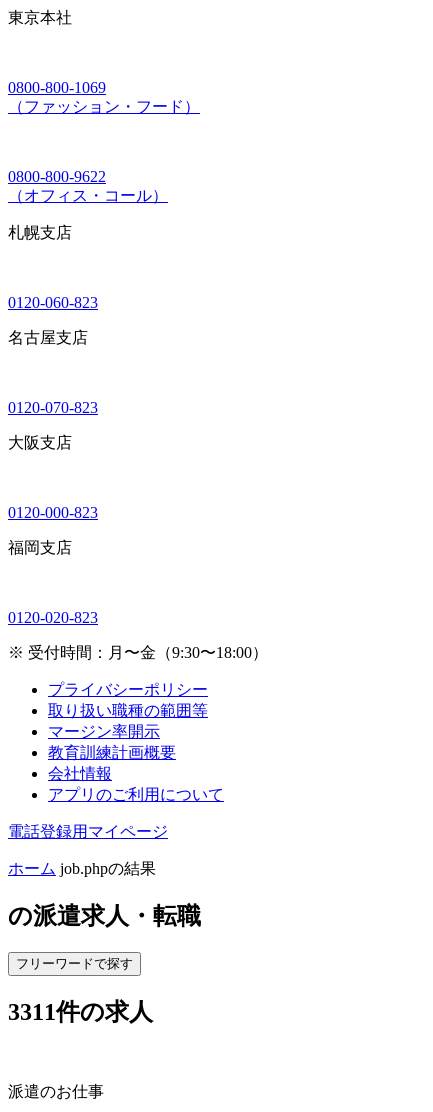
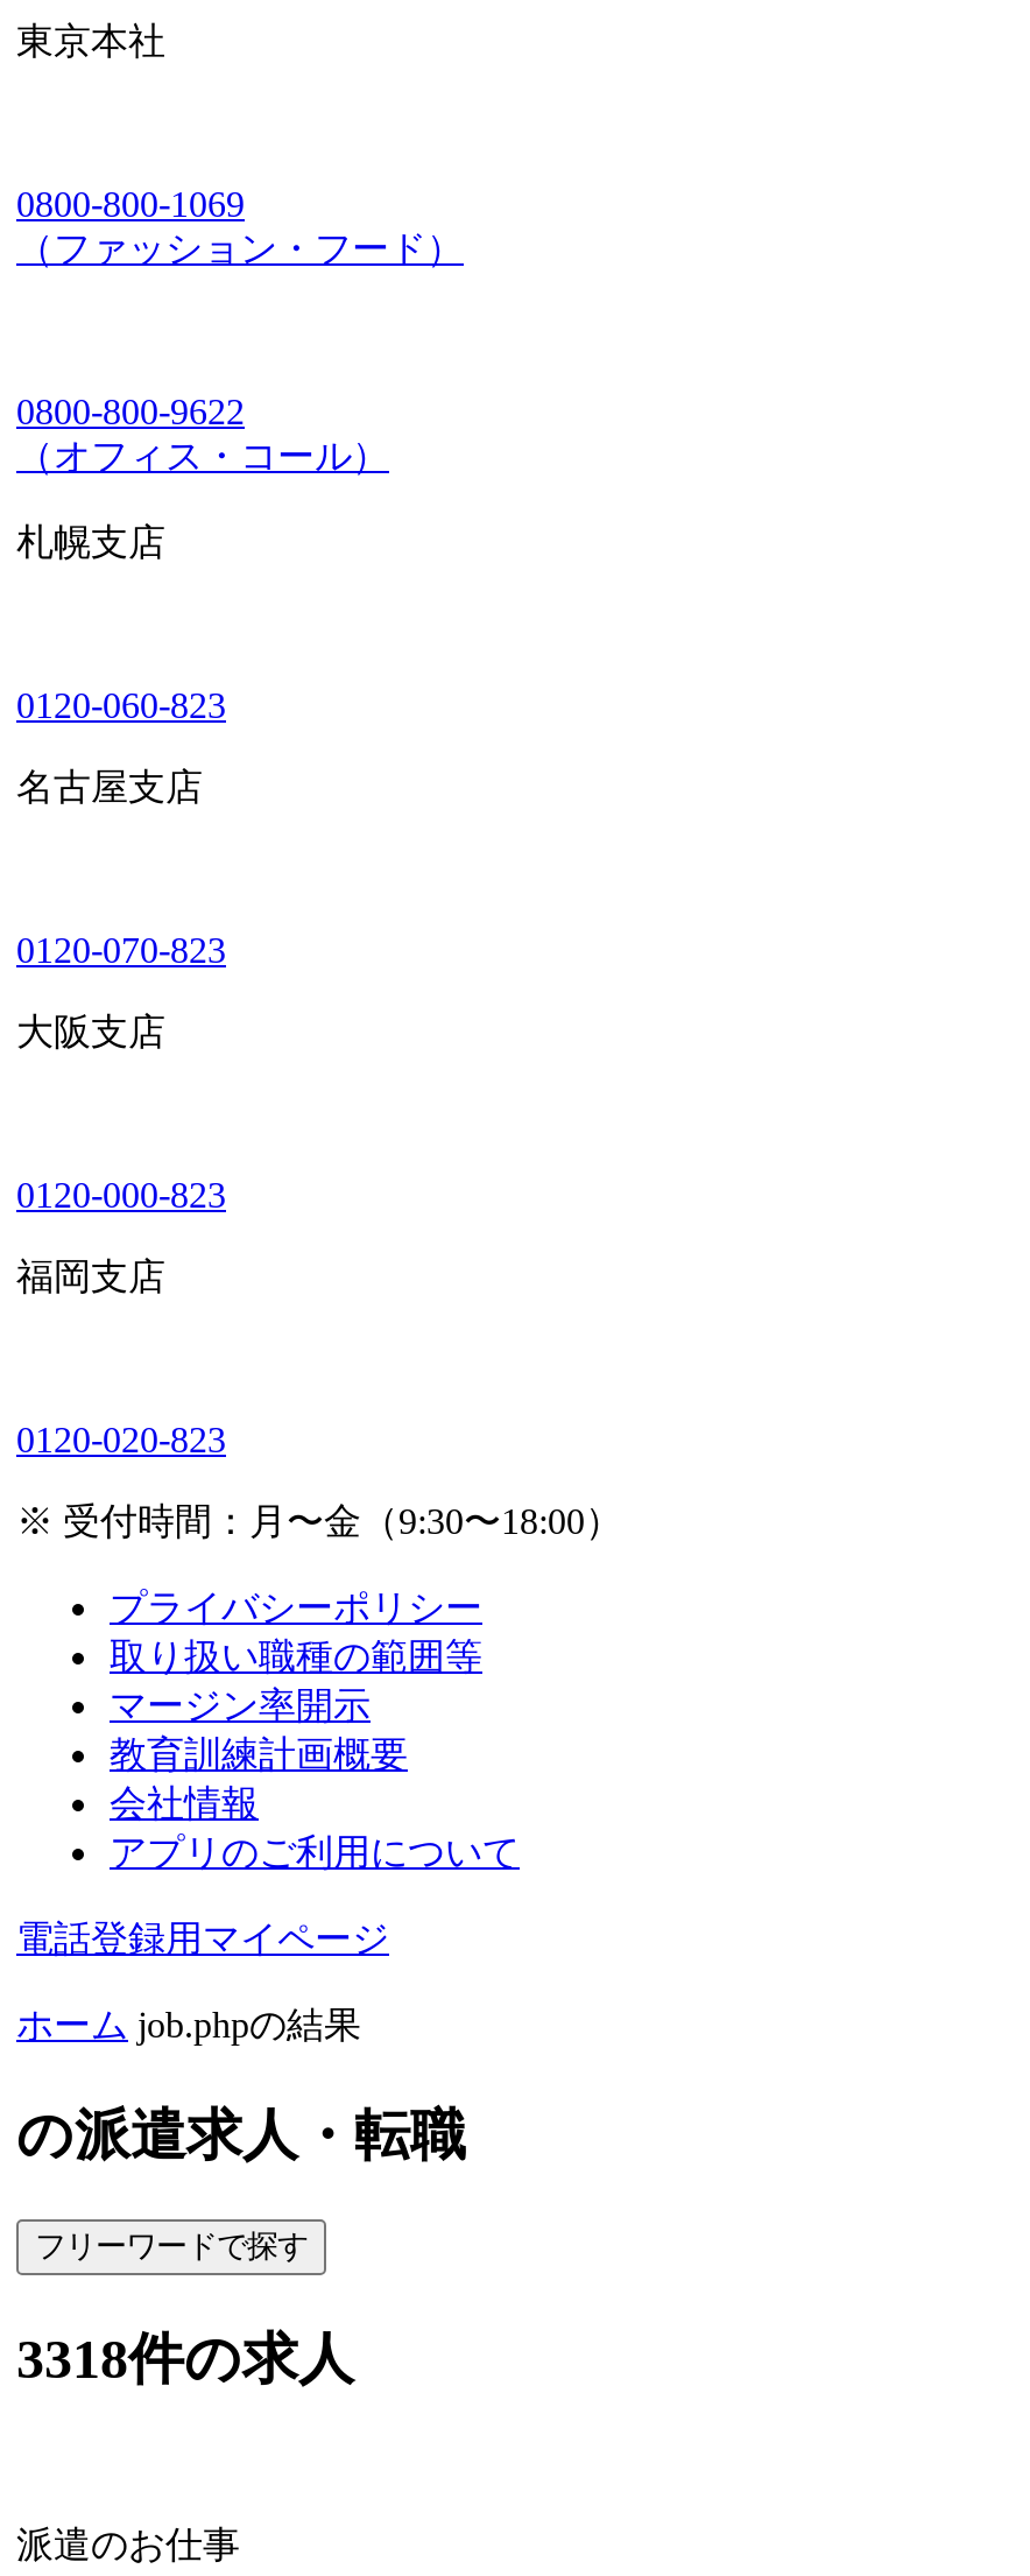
[8,999,153,1025] 3311件の求人 -> [16,2328,354,2389] 3318件の求人

